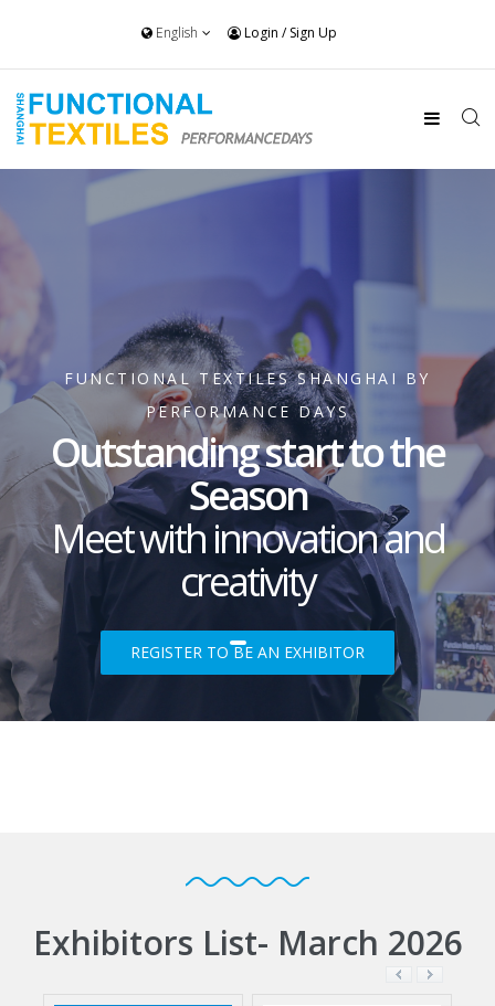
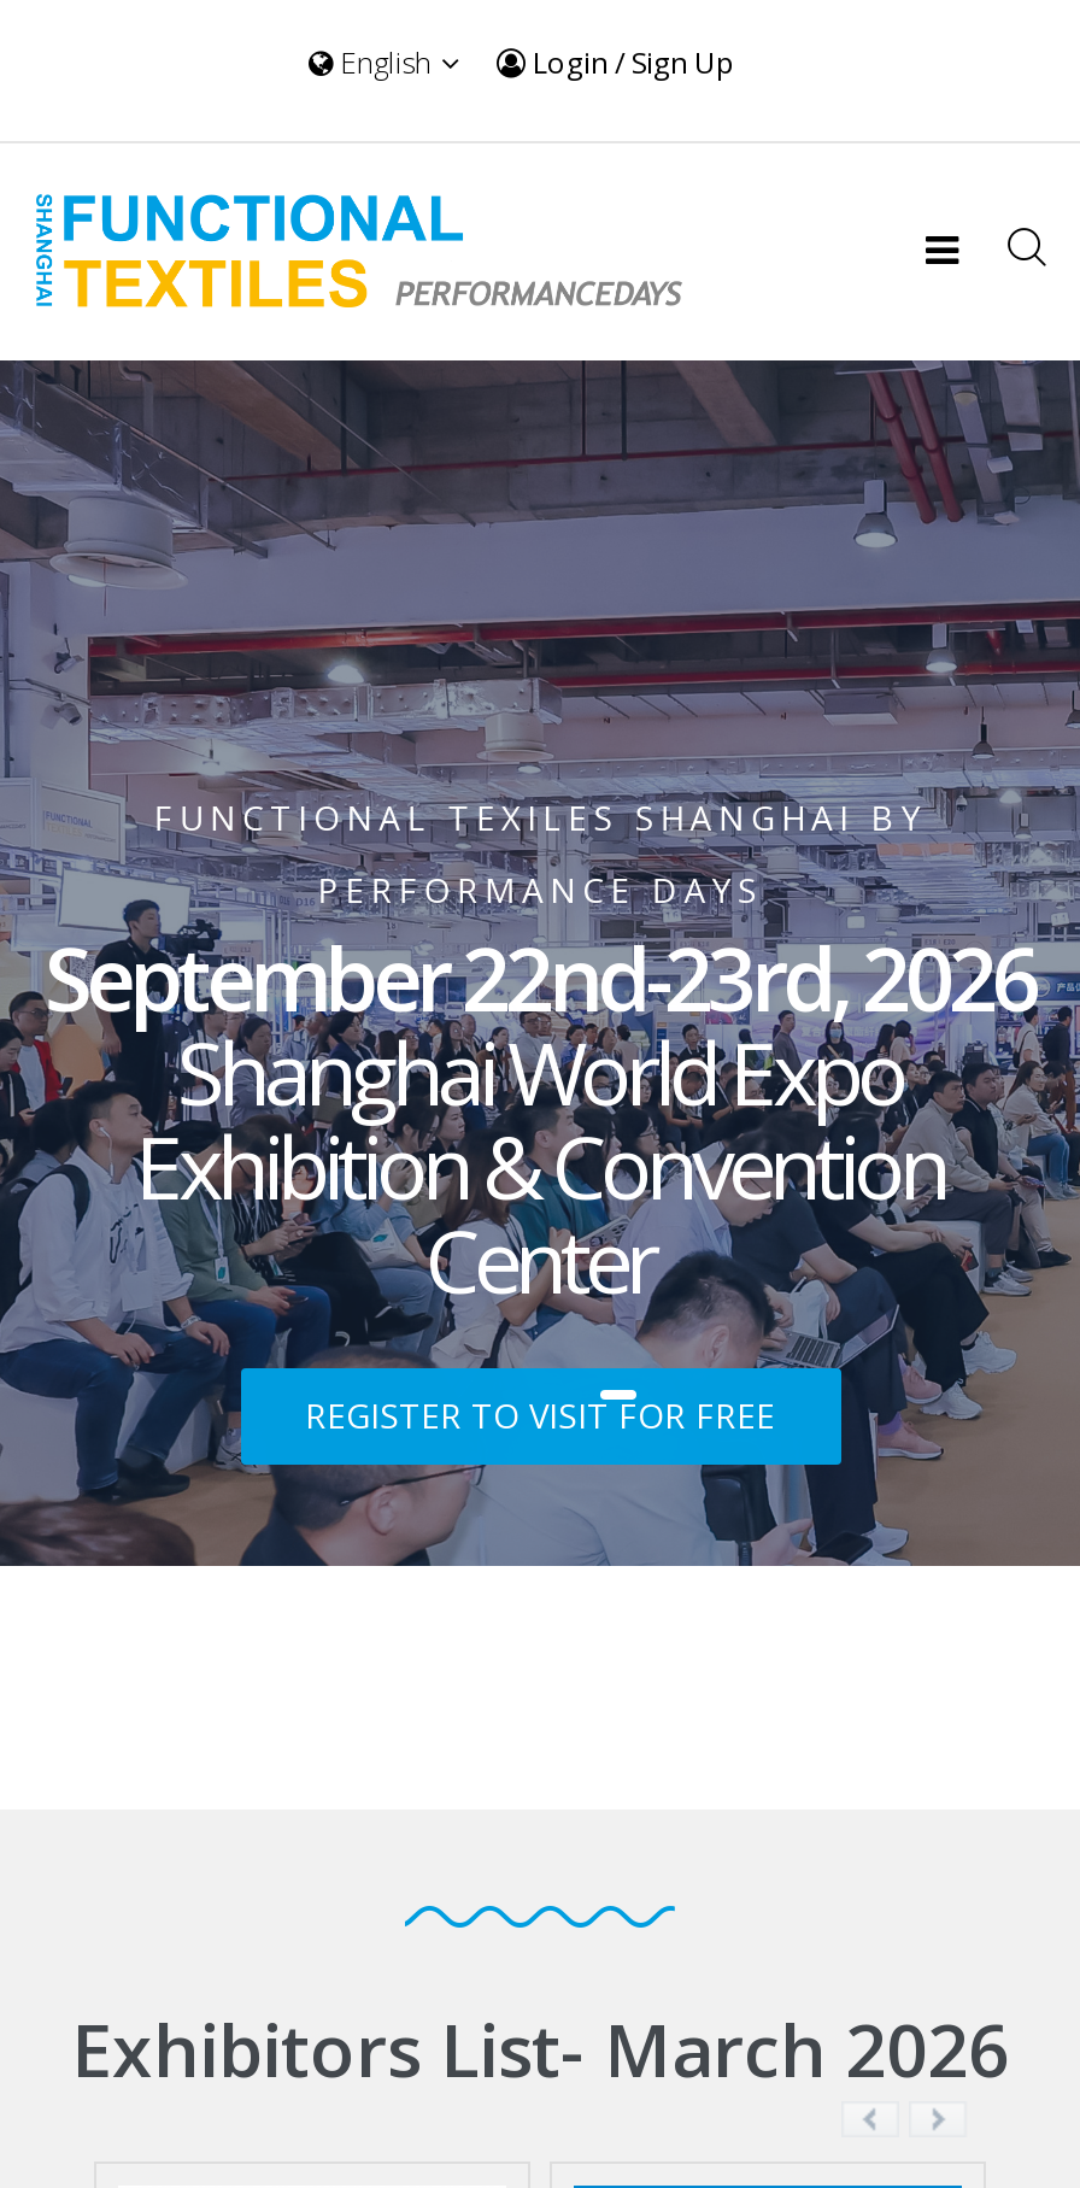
[3,169,492,722] [image] -> [7,358,1073,1568] [image]
[51,368,444,663] FUNCTIONAL TEXTILES SHANGHAI BY | PERFORMANCE DAYS | Outstanding start to the | Season | Meet with innovation and | creativity | REGISTER TO BE AN EXHIBITOR -> none

